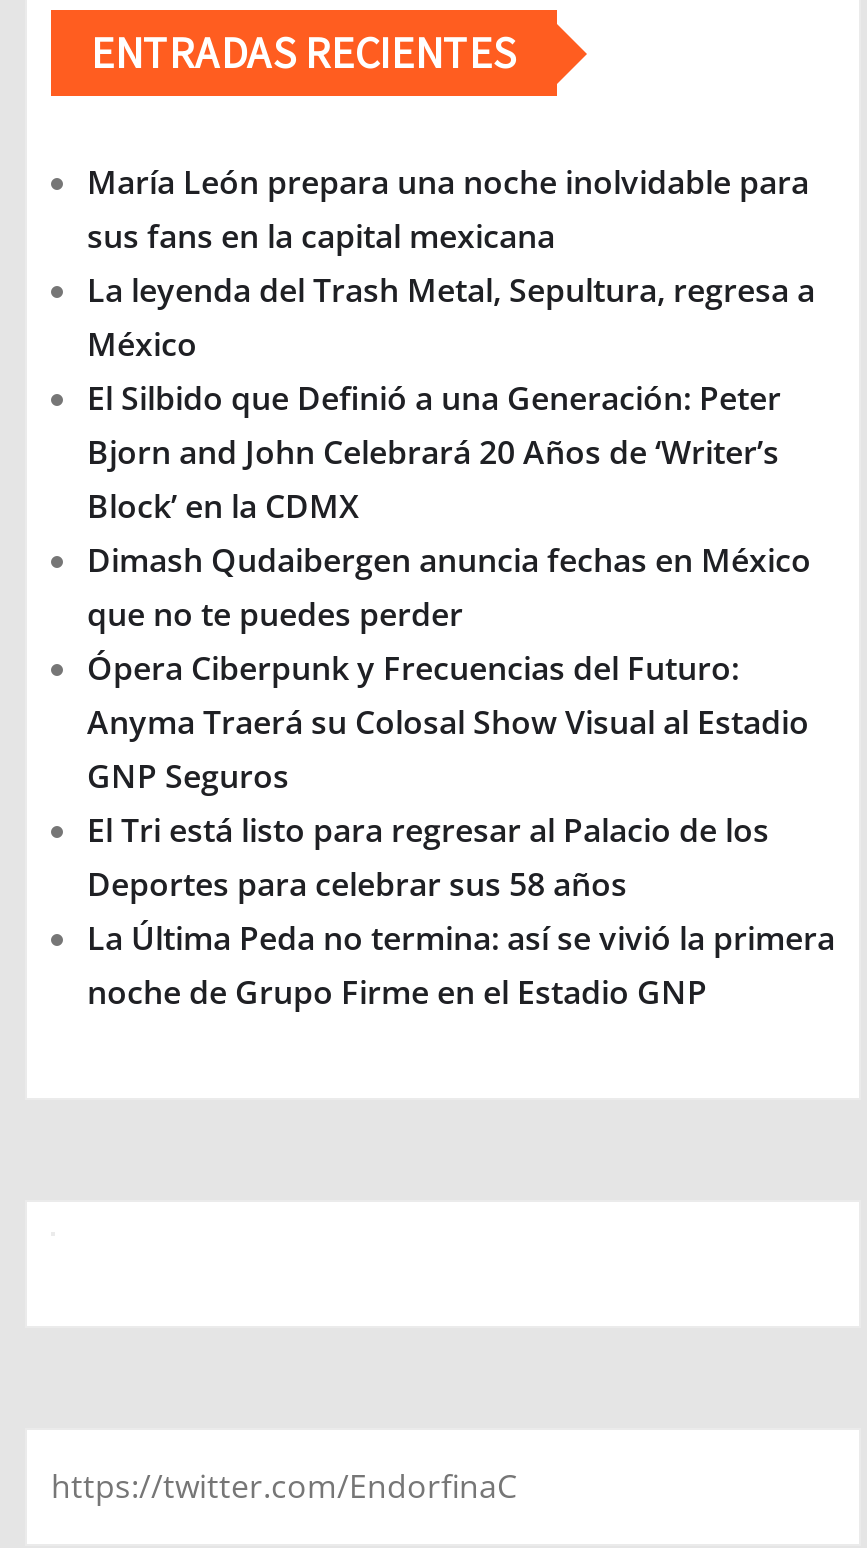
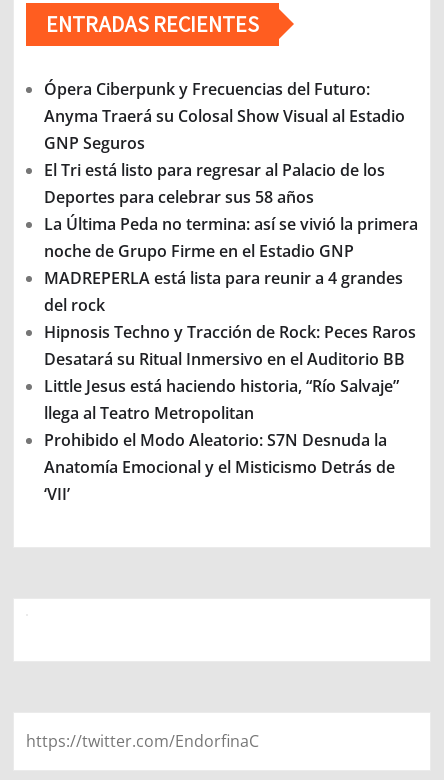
[87,160,815,636] María León prepara una noche inolvidable para | sus fans en la capital mexicana | La leyenda del Trash Metal, Sepultura, regresa a | México | El Silbido que Definió a una Generación: Peter | Bjorn and John Celebrará 20 Años de ‘Writer’s | Block’ en la CDMX | Dimash Qudaibergen anuncia fechas en México | que no te puedes perder -> none
moved [87,646,835,1014] -> [44,77,418,261]: Ópera Ciberpunk y Frecuencias del Futuro: | Anyma Traerá su Colosal Show Visual al Estadio | GNP Seguros | El Tri está listo para regresar al Palacio de los | Deportes para celebrar sus 58 años | La Última Peda no termina: así se vivió la primera | noche de Grupo Firme en el Estadio GNP
none -> [44,266,416,504] MADREPERLA está lista para reunir a 4 grandes | del rock | Hipnosis Techno y Tracción de Rock: Peces Raros | Desatará su Ritual Inmersivo en el Auditorio BB | Little Jesus está haciendo historia, “Río Salvaje” | llega al Teatro Metropolitan | Prohibido el Modo Aleatorio: S7N Desnuda la | Anatomía Emocional y el Misticismo Detrás de | ‘VII’

